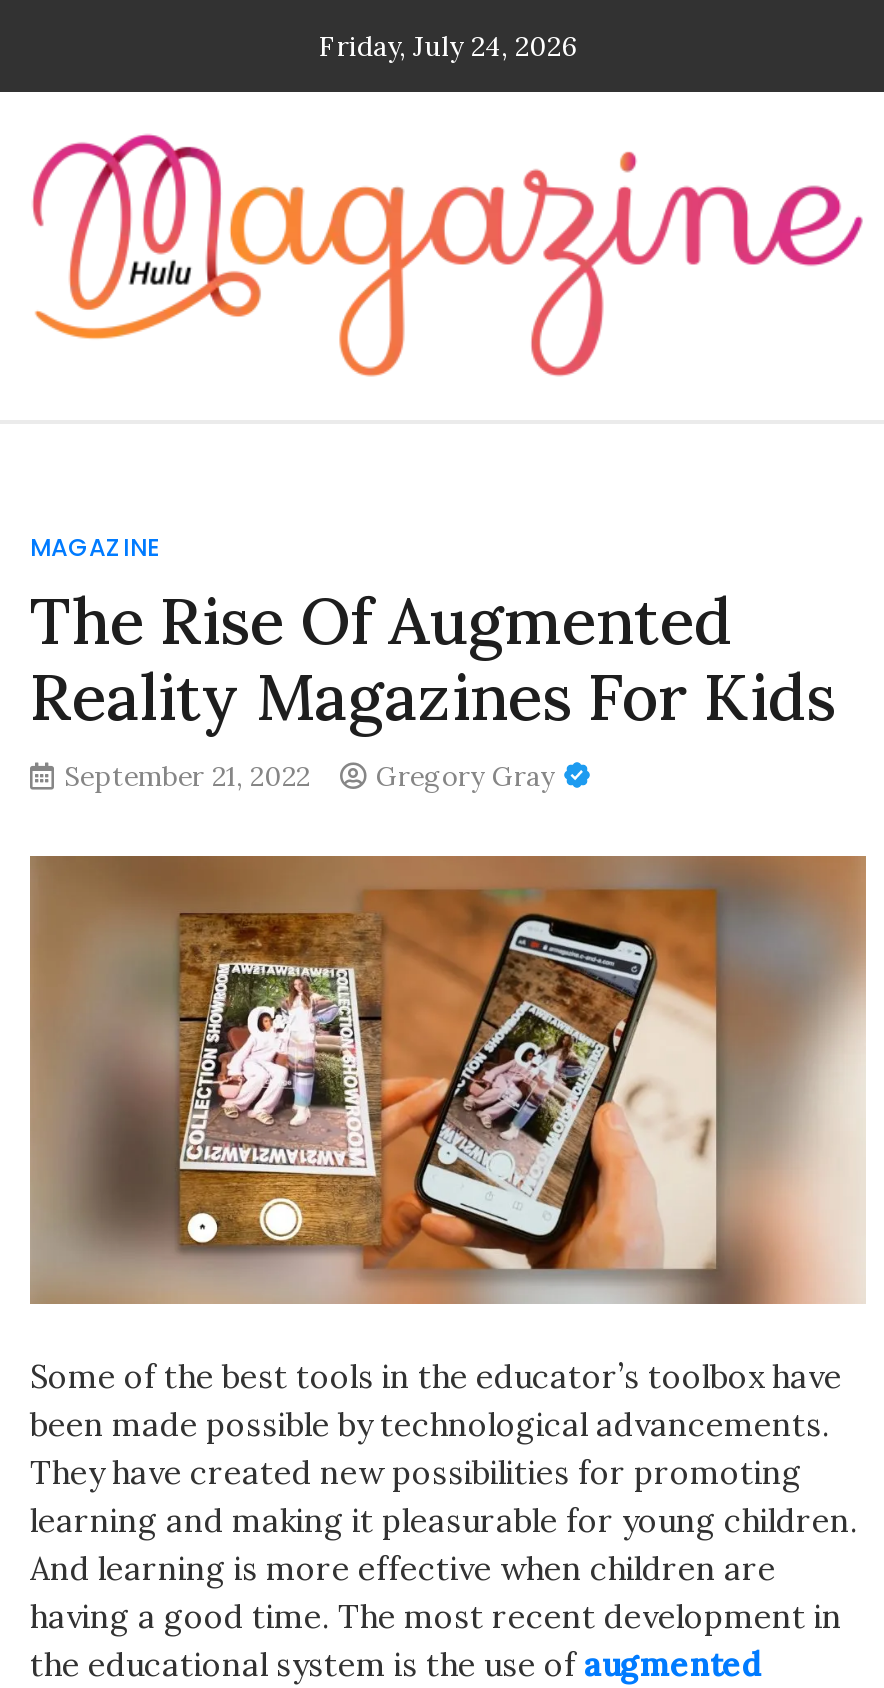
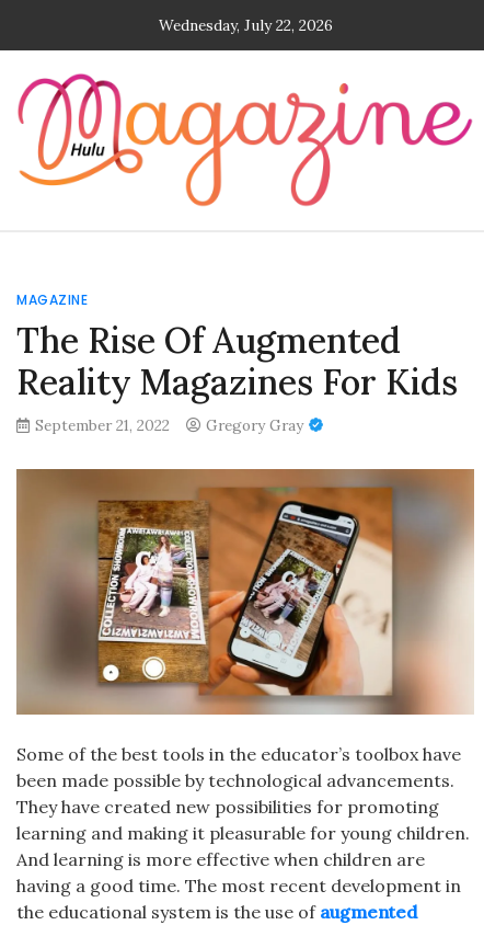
[319,28,577,64] Friday, July 24, 2026 -> [158,15,332,35] Wednesday, July 22, 2026

